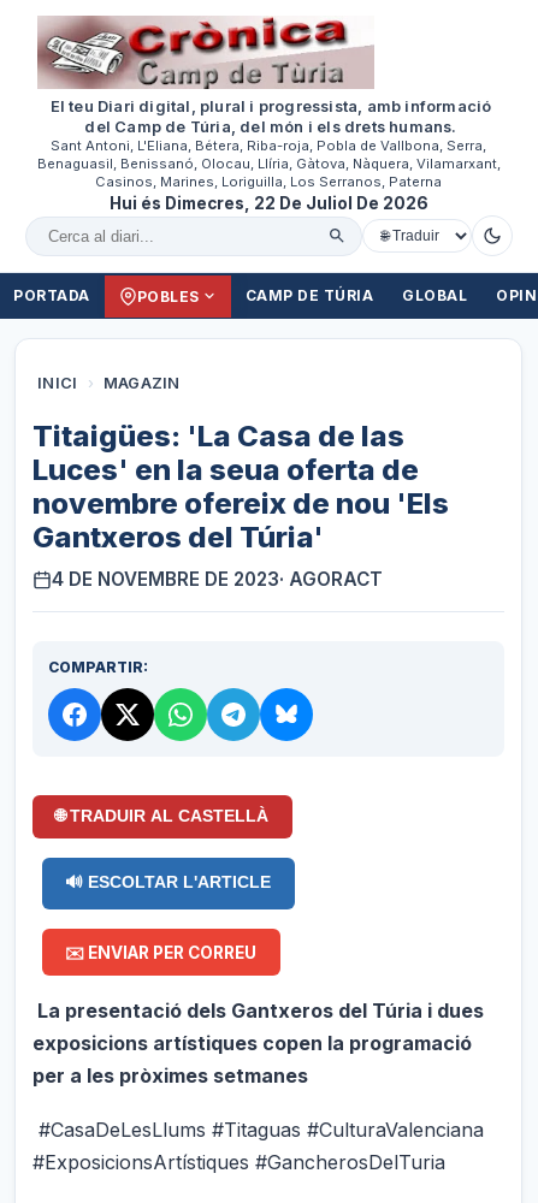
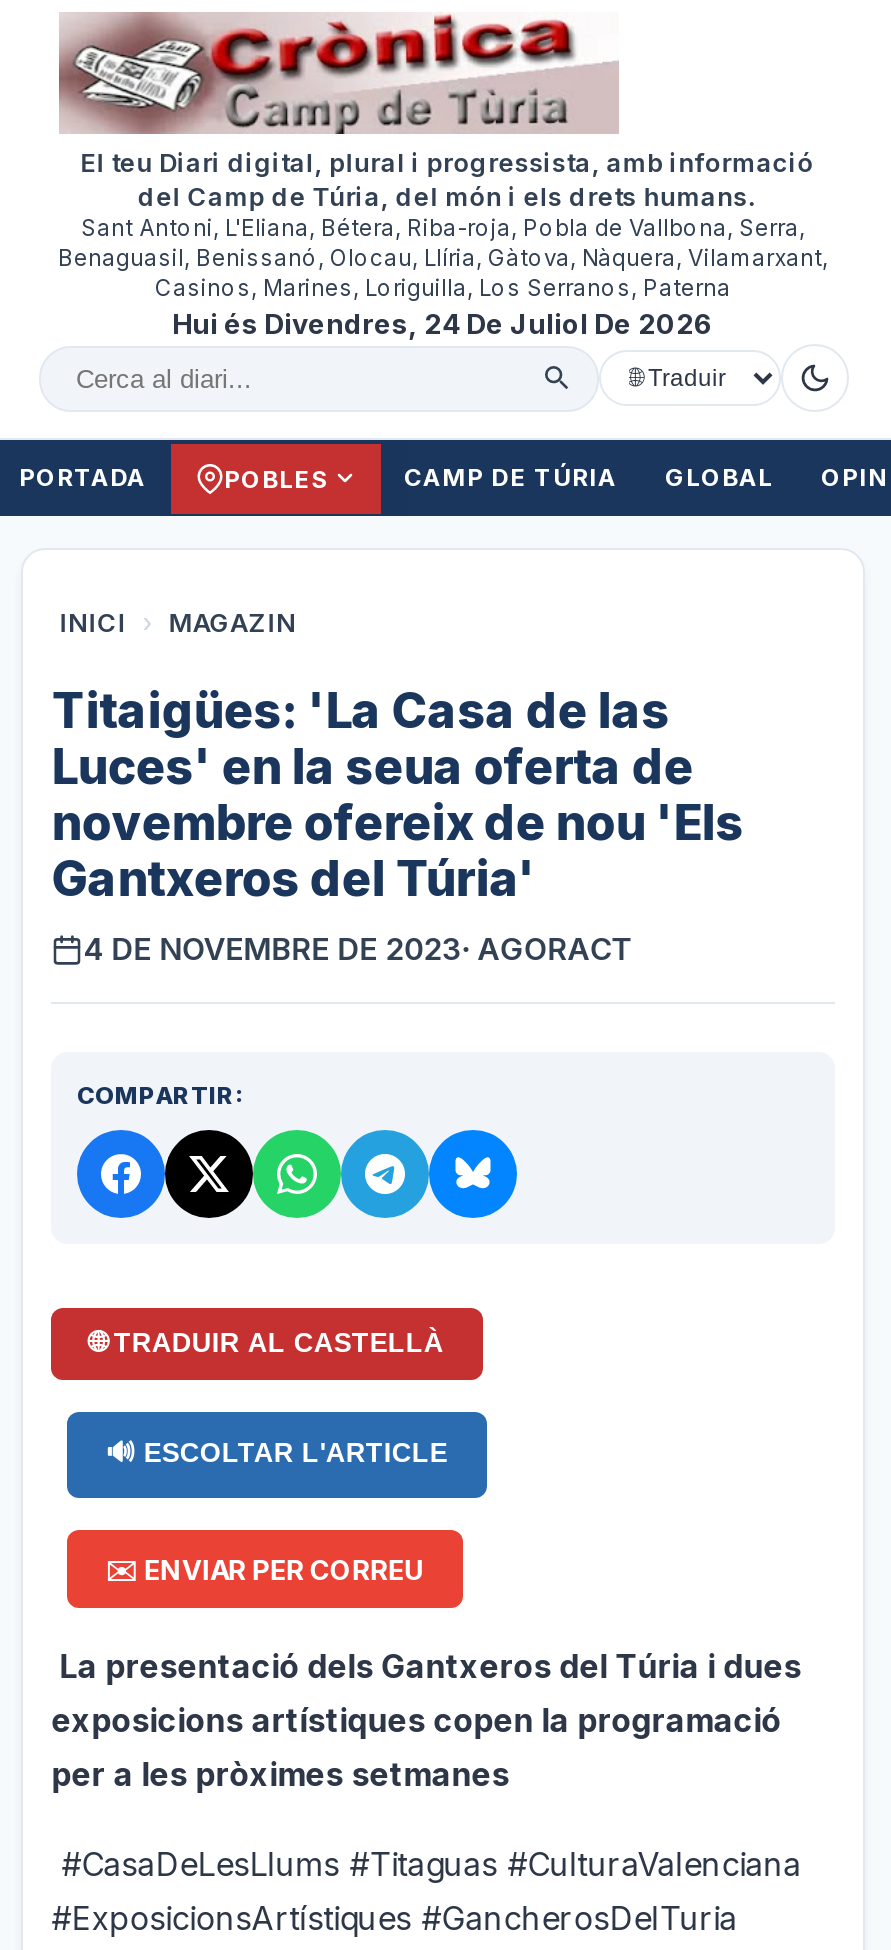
[109,194,428,213] Hui és Dimecres, 22 De Juliol De 2026 -> [172,309,714,341] Hui és Divendres, 24 De Juliol De 2026

